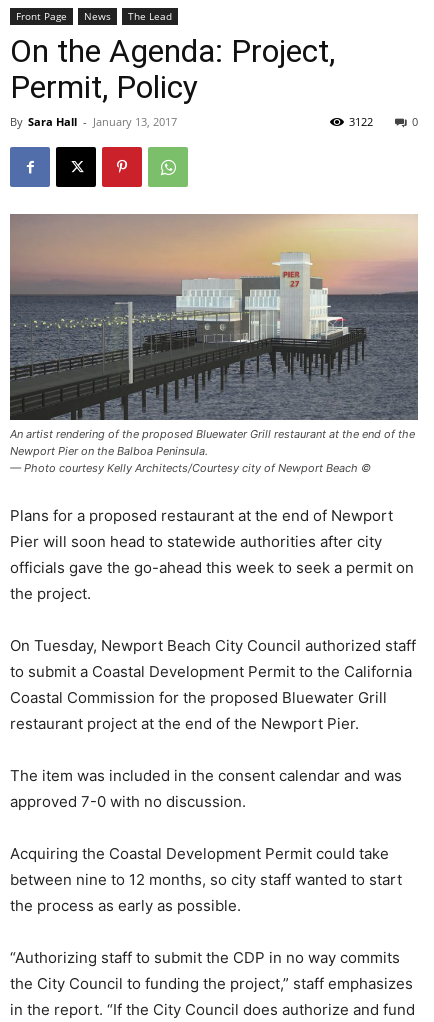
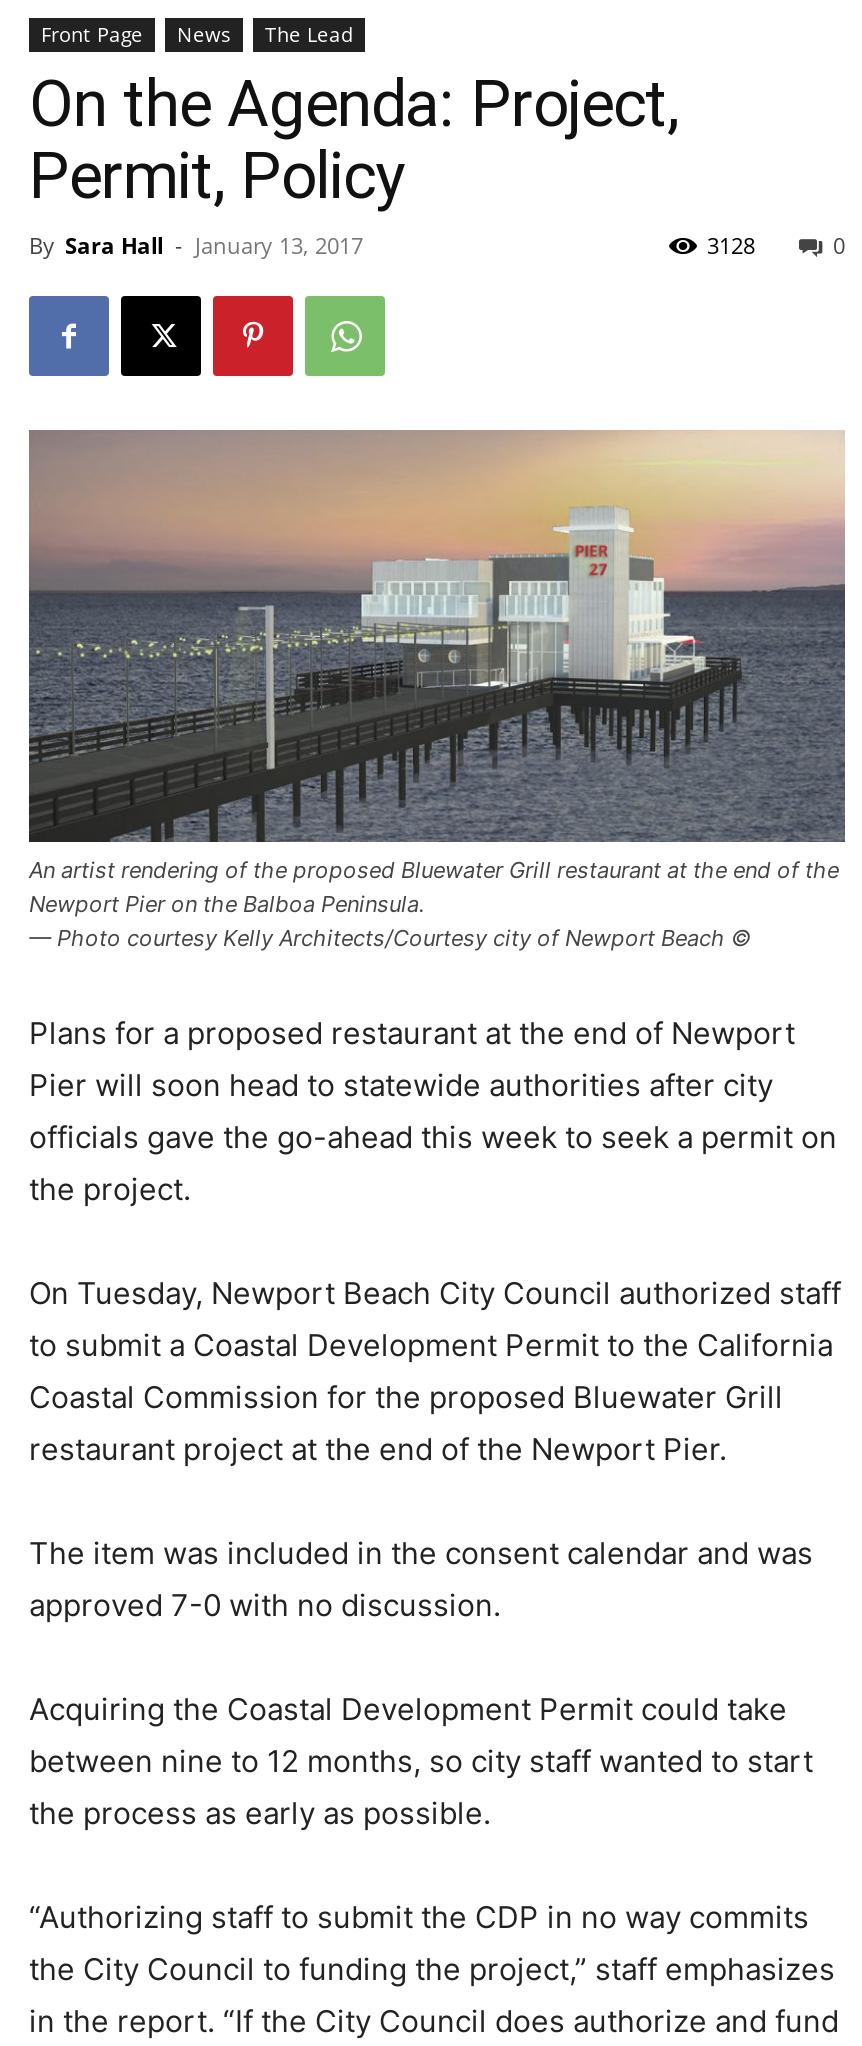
[349,114,373,129] 3122 -> [707,230,755,260] 3128

